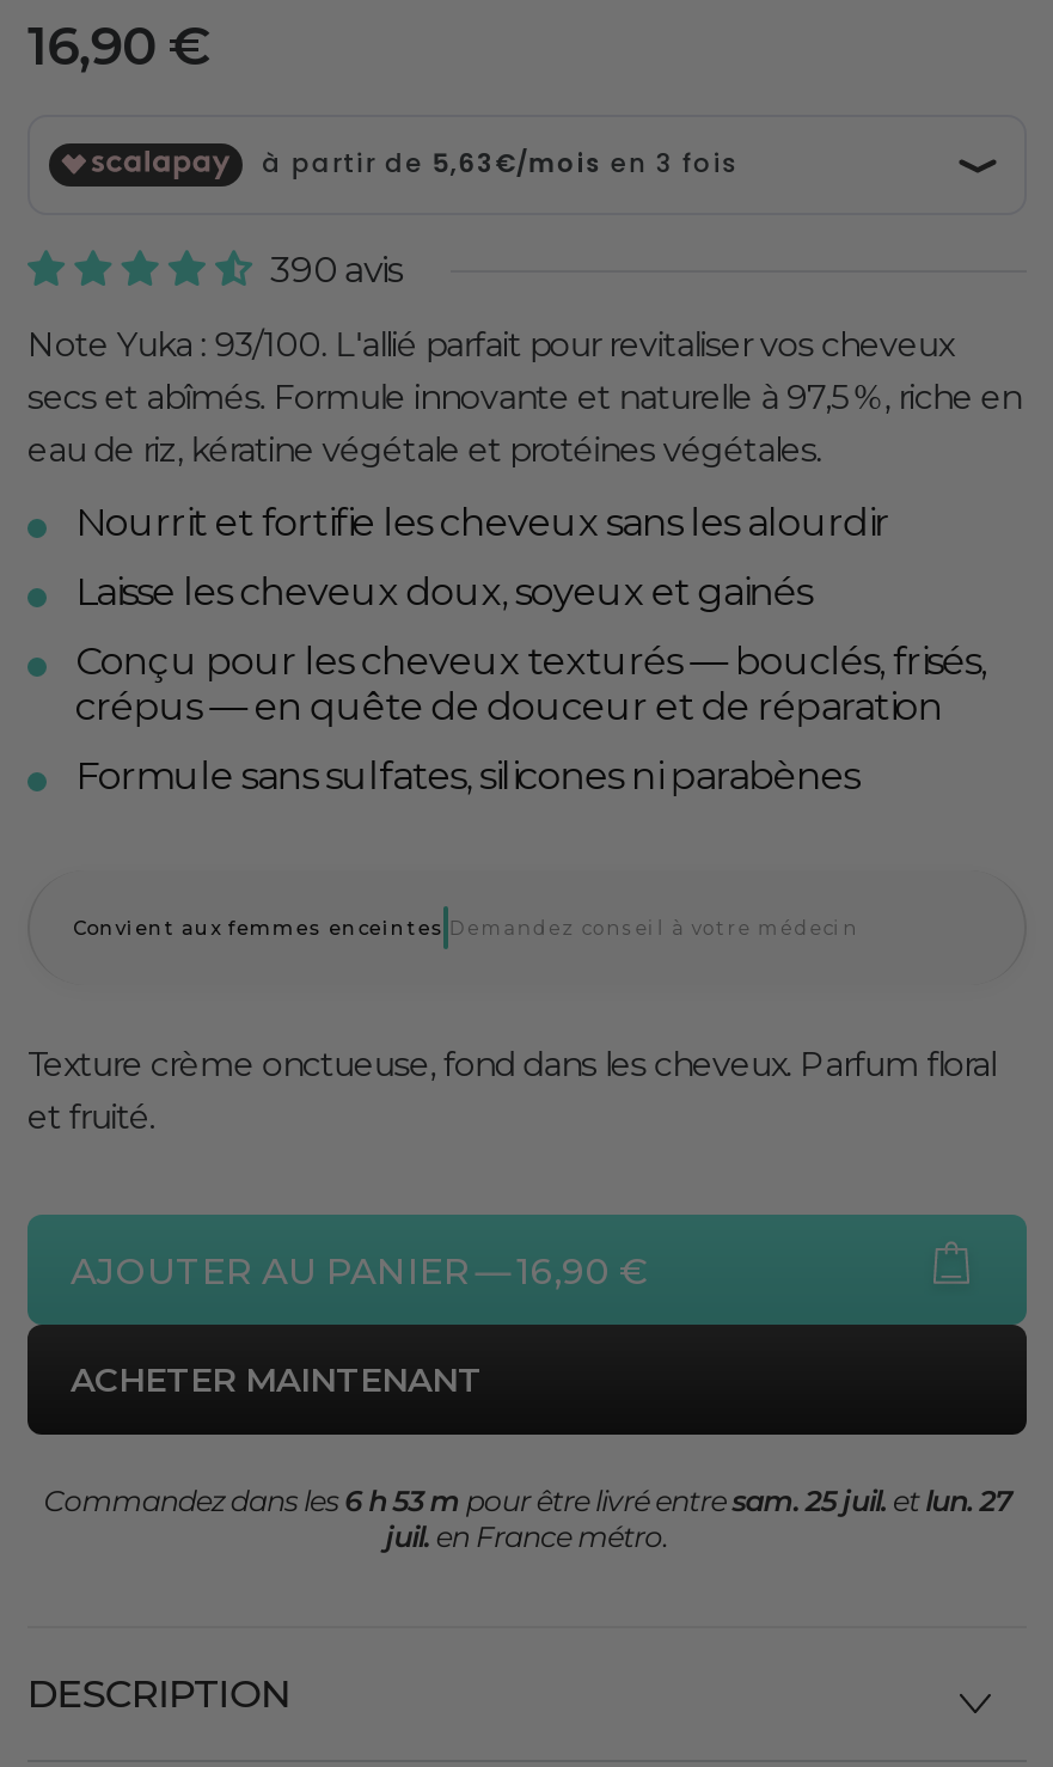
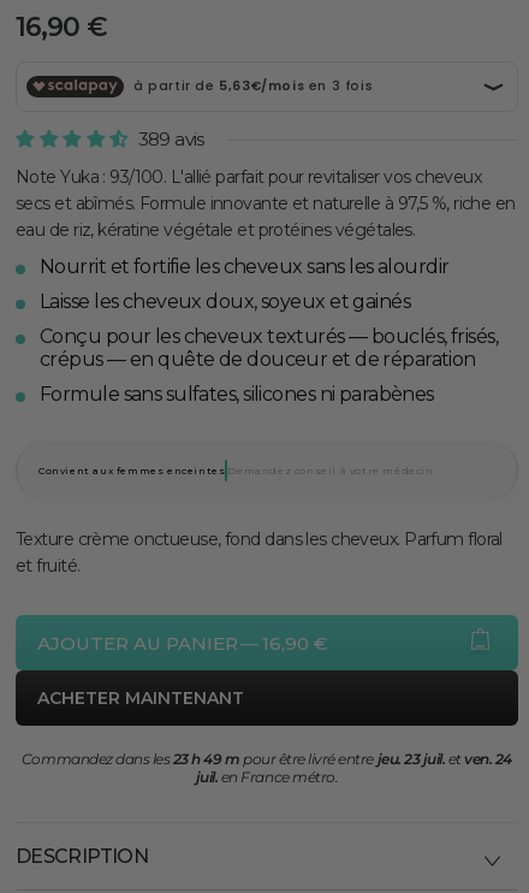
[271,246,403,292] 390 avis -> [138,128,204,150] 389 avis
[44,1482,1011,1518] Commandez dans les 6 h 53 m pour être livré entresam. 25 juil. etlun. 27 -> [22,750,512,768] Commandez dans les 23 h 49 m pour être livré entrejeu. 23 juil. etven. 24

